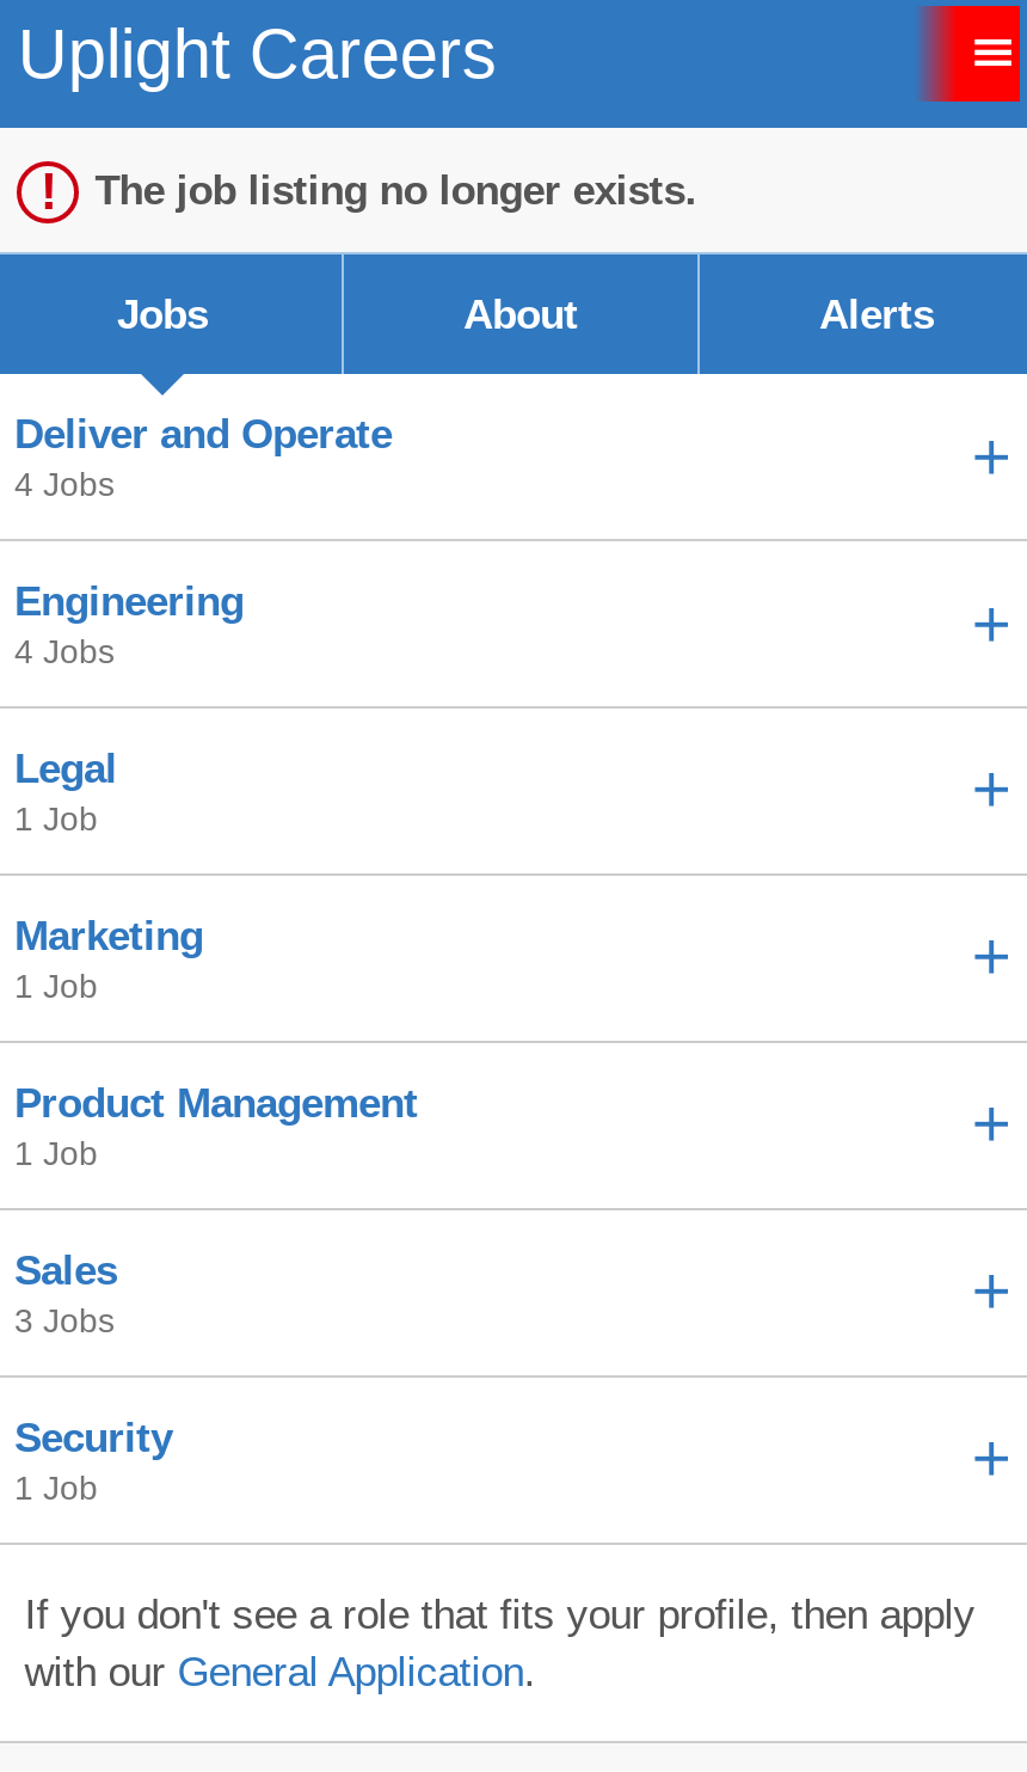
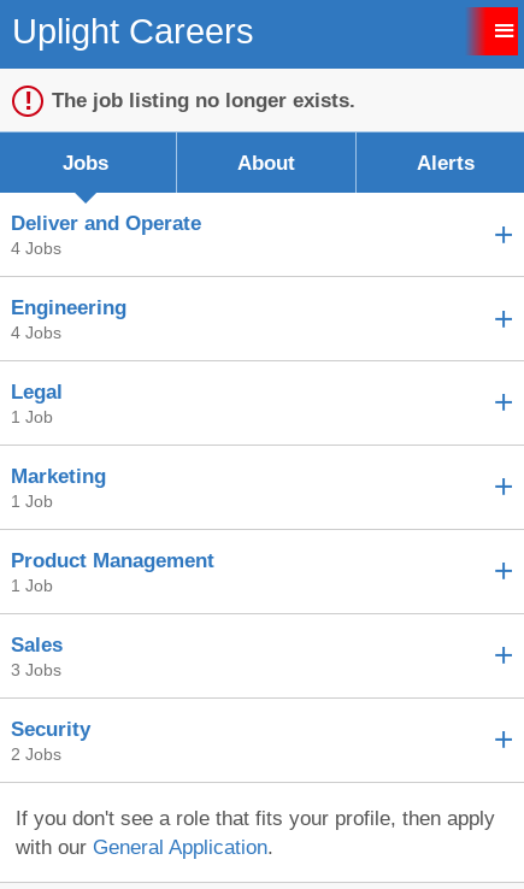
[14,1468,98,1506] 1 Job -> [11,744,61,763] 2 Jobs

